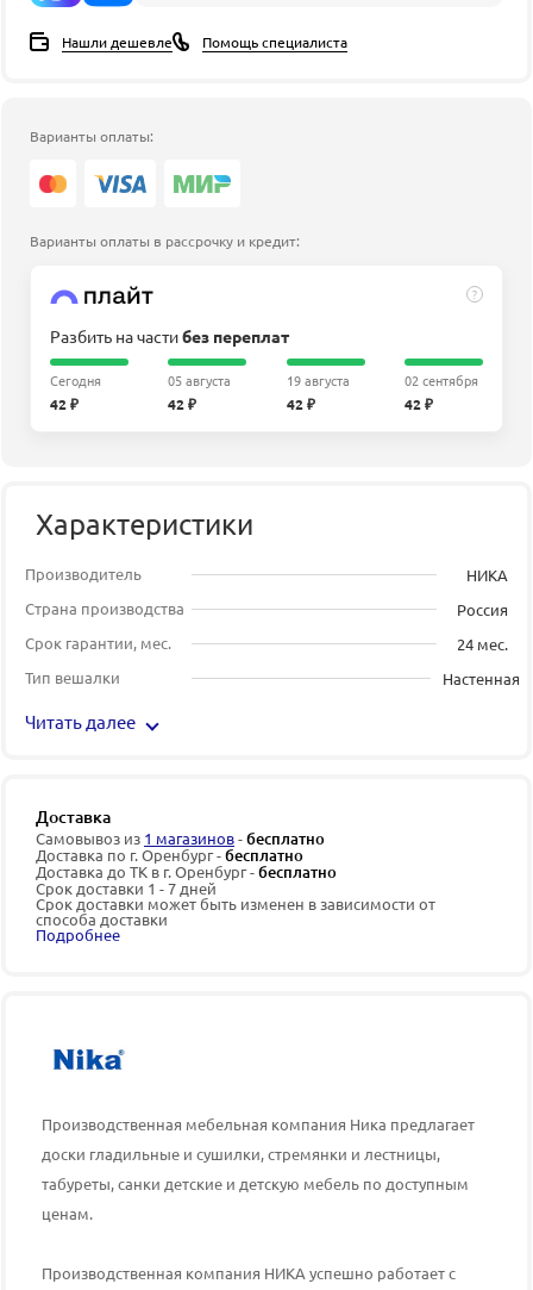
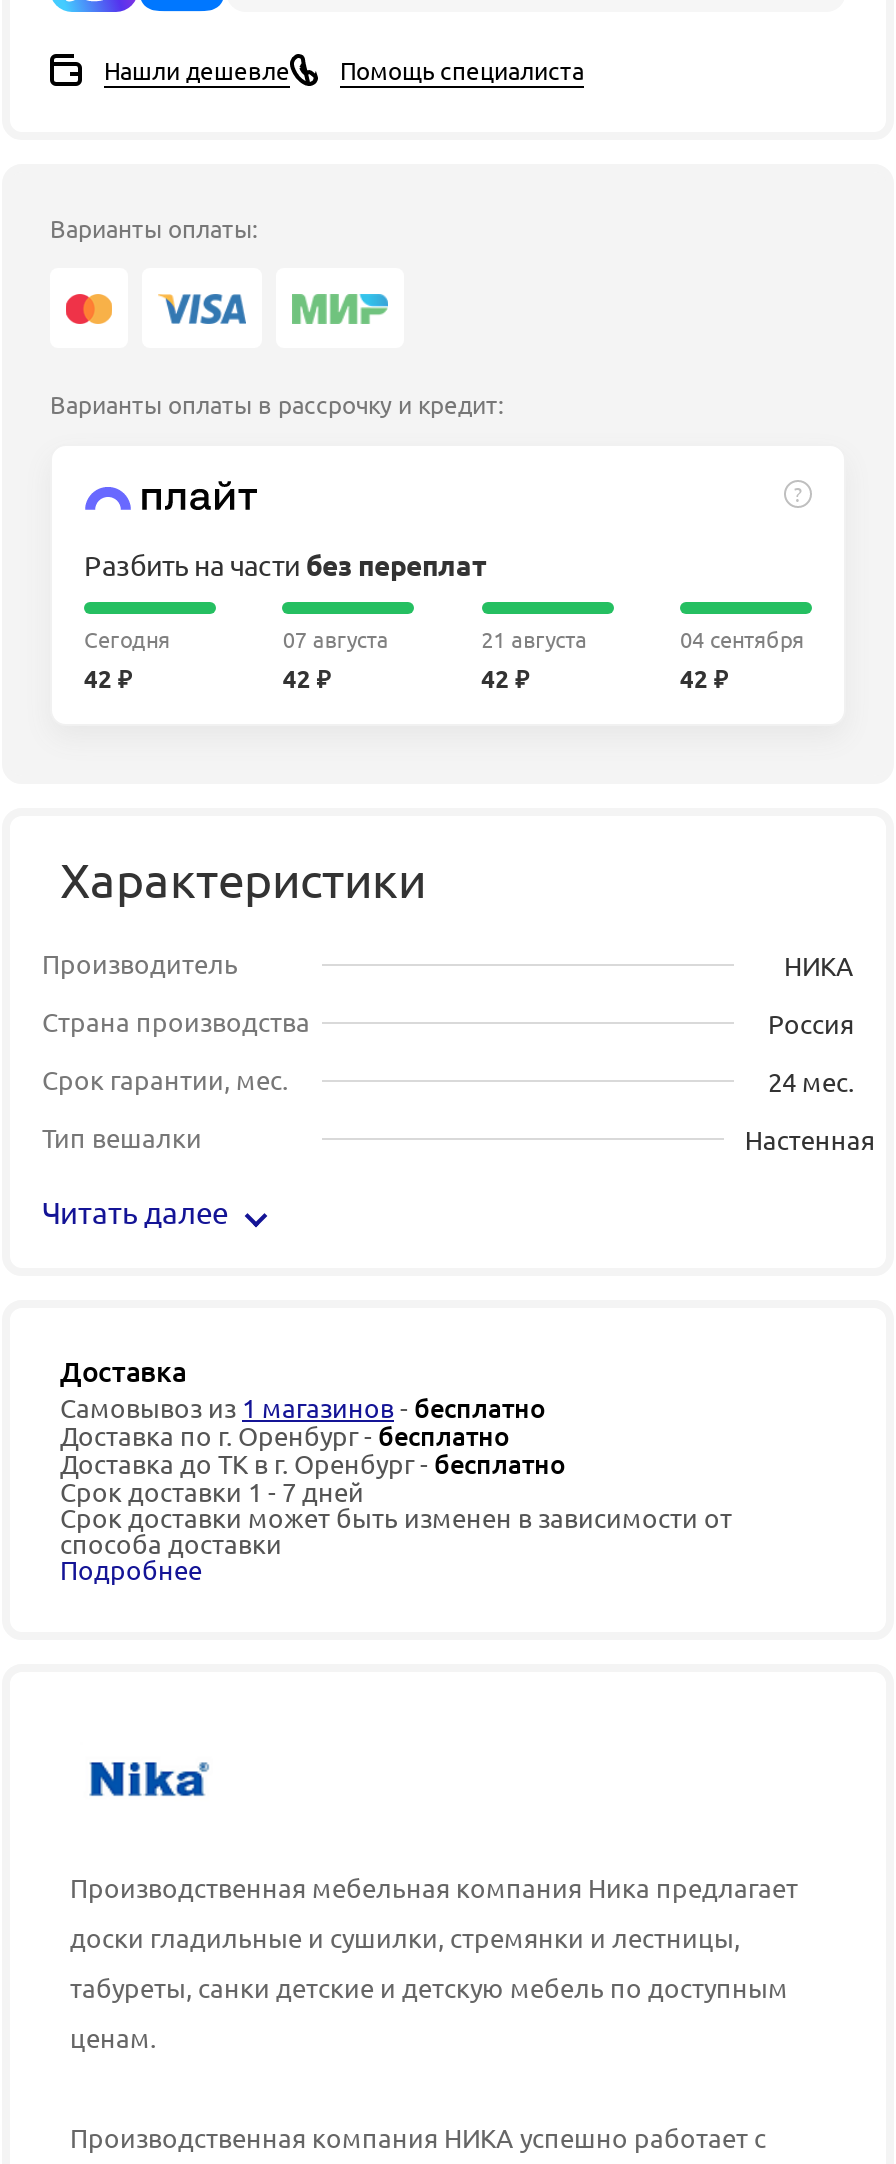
[168,370,231,389] 05 августа -> [283,621,389,653] 07 августа
[286,370,349,389] 19 августа -> [481,621,587,653] 21 августа
[405,370,478,389] 02 сентября -> [680,621,804,653] 04 сентября

